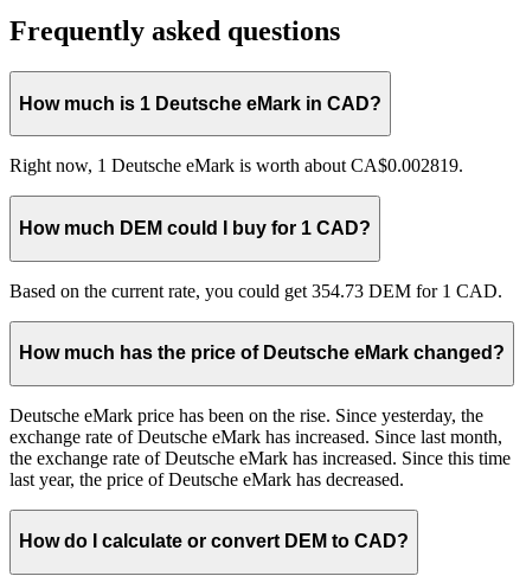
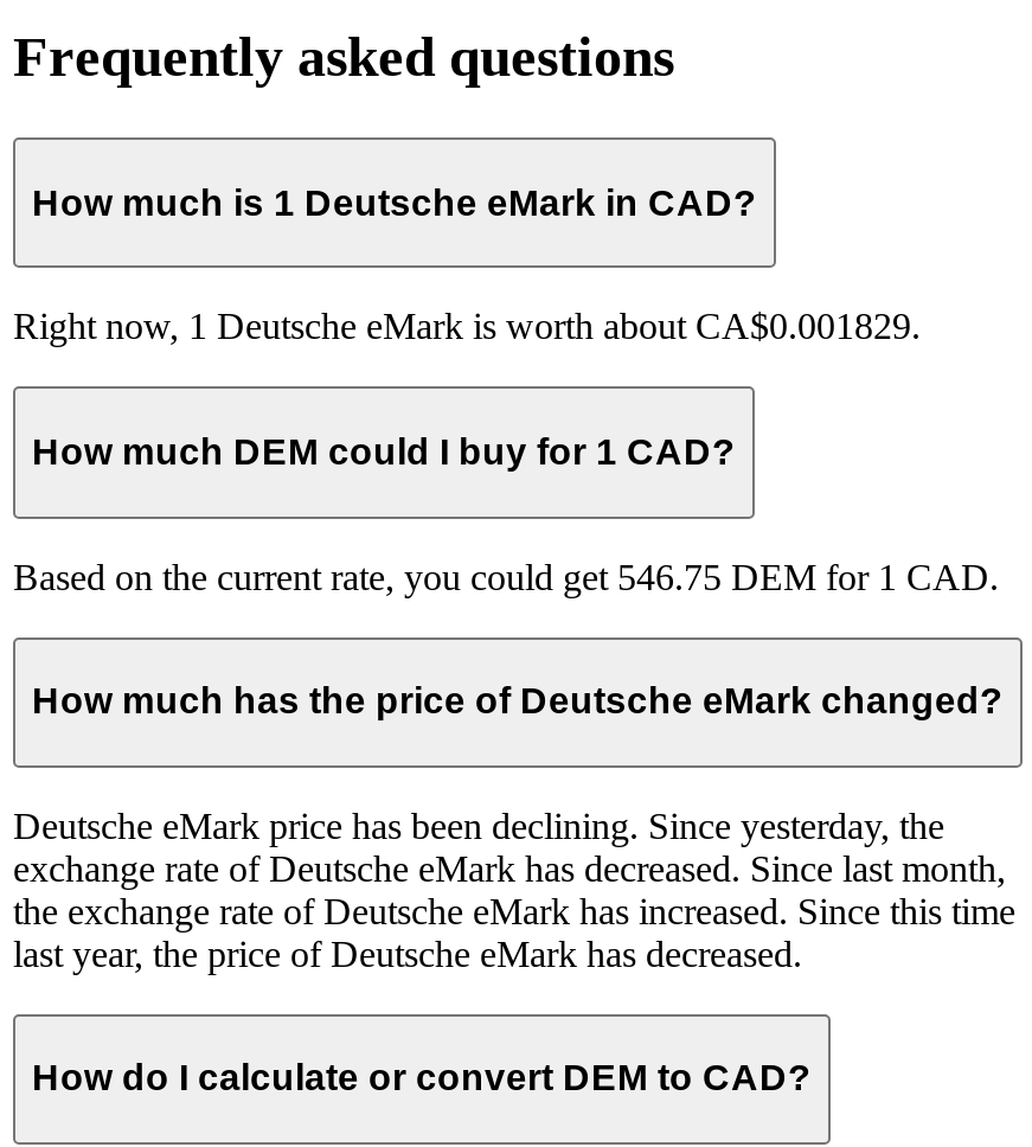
[9,156,463,176] Right now, 1 Deutsche eMark is worth about CA$0.002819. -> [13,306,921,347] Right now, 1 Deutsche eMark is worth about CA$0.001829.
[9,280,502,300] Based on the current rate, you could get 354.73 DEM for 1 CAD. -> [13,556,999,596] Based on the current rate, you could get 546.75 DEM for 1 CAD.
[9,405,502,446] Deutsche eMark price has been on the rise. Since yesterday, the | exchange rate of Deutsche eMark has increased. Since last month, -> [13,805,1006,888] Deutsche eMark price has been declining. Since yesterday, the | exchange rate of Deutsche eMark has decreased. Since last month,

